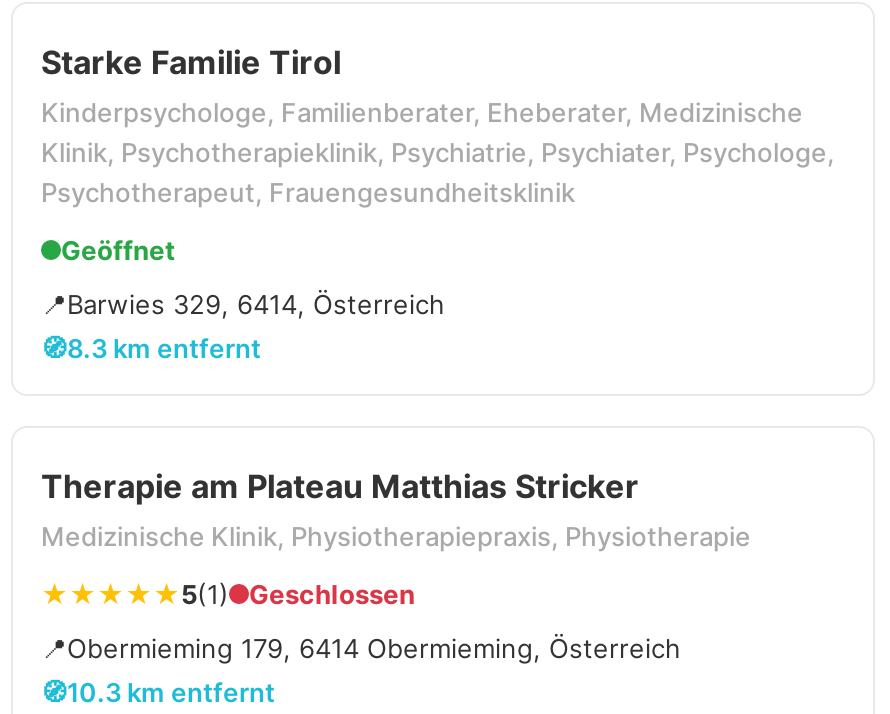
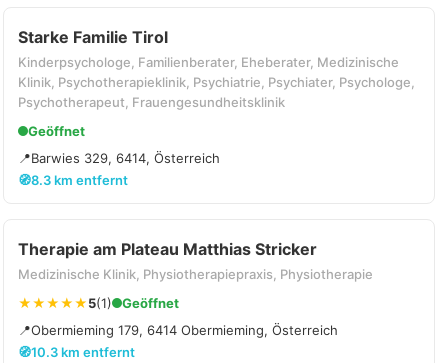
[249,578,415,610] Geschlossen -> [122,295,179,311] Geöffnet

